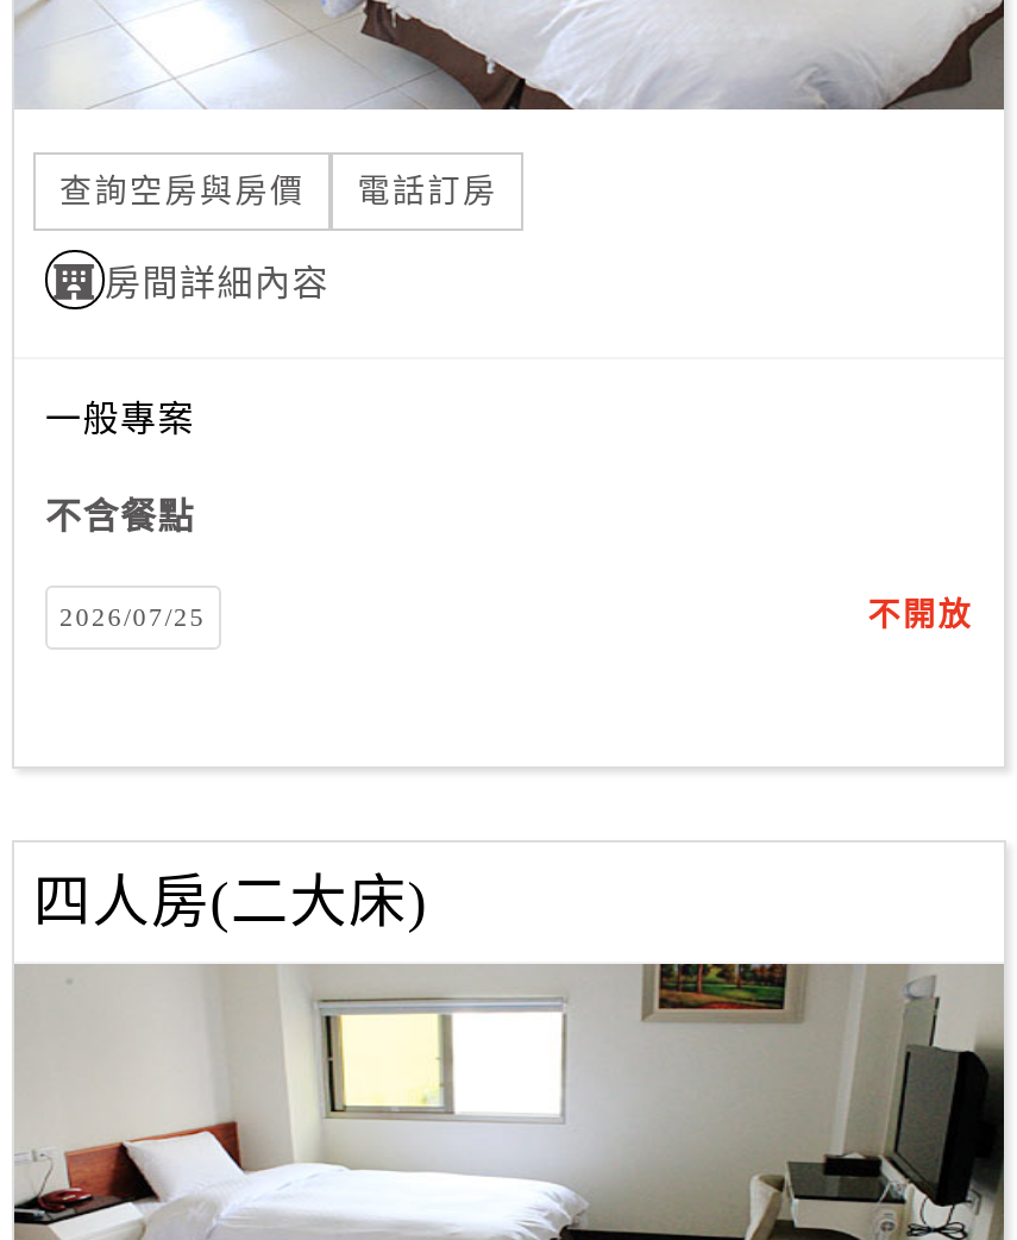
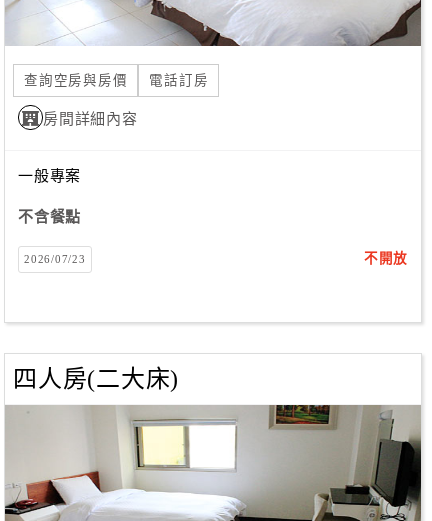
[59,602,206,631] 2026/07/25 -> [24,253,85,265] 2026/07/23

